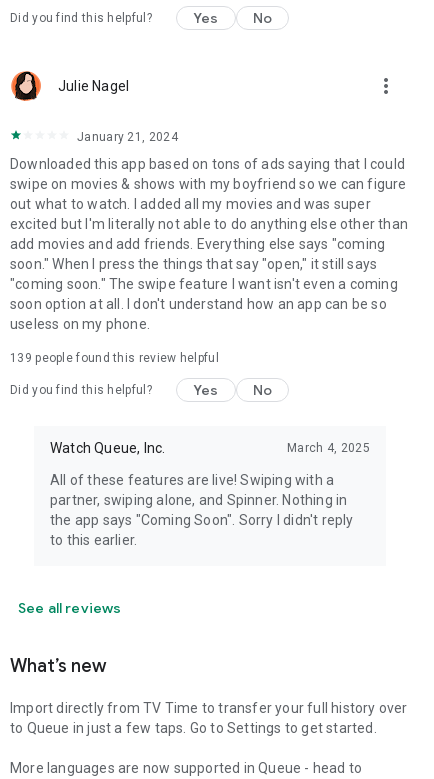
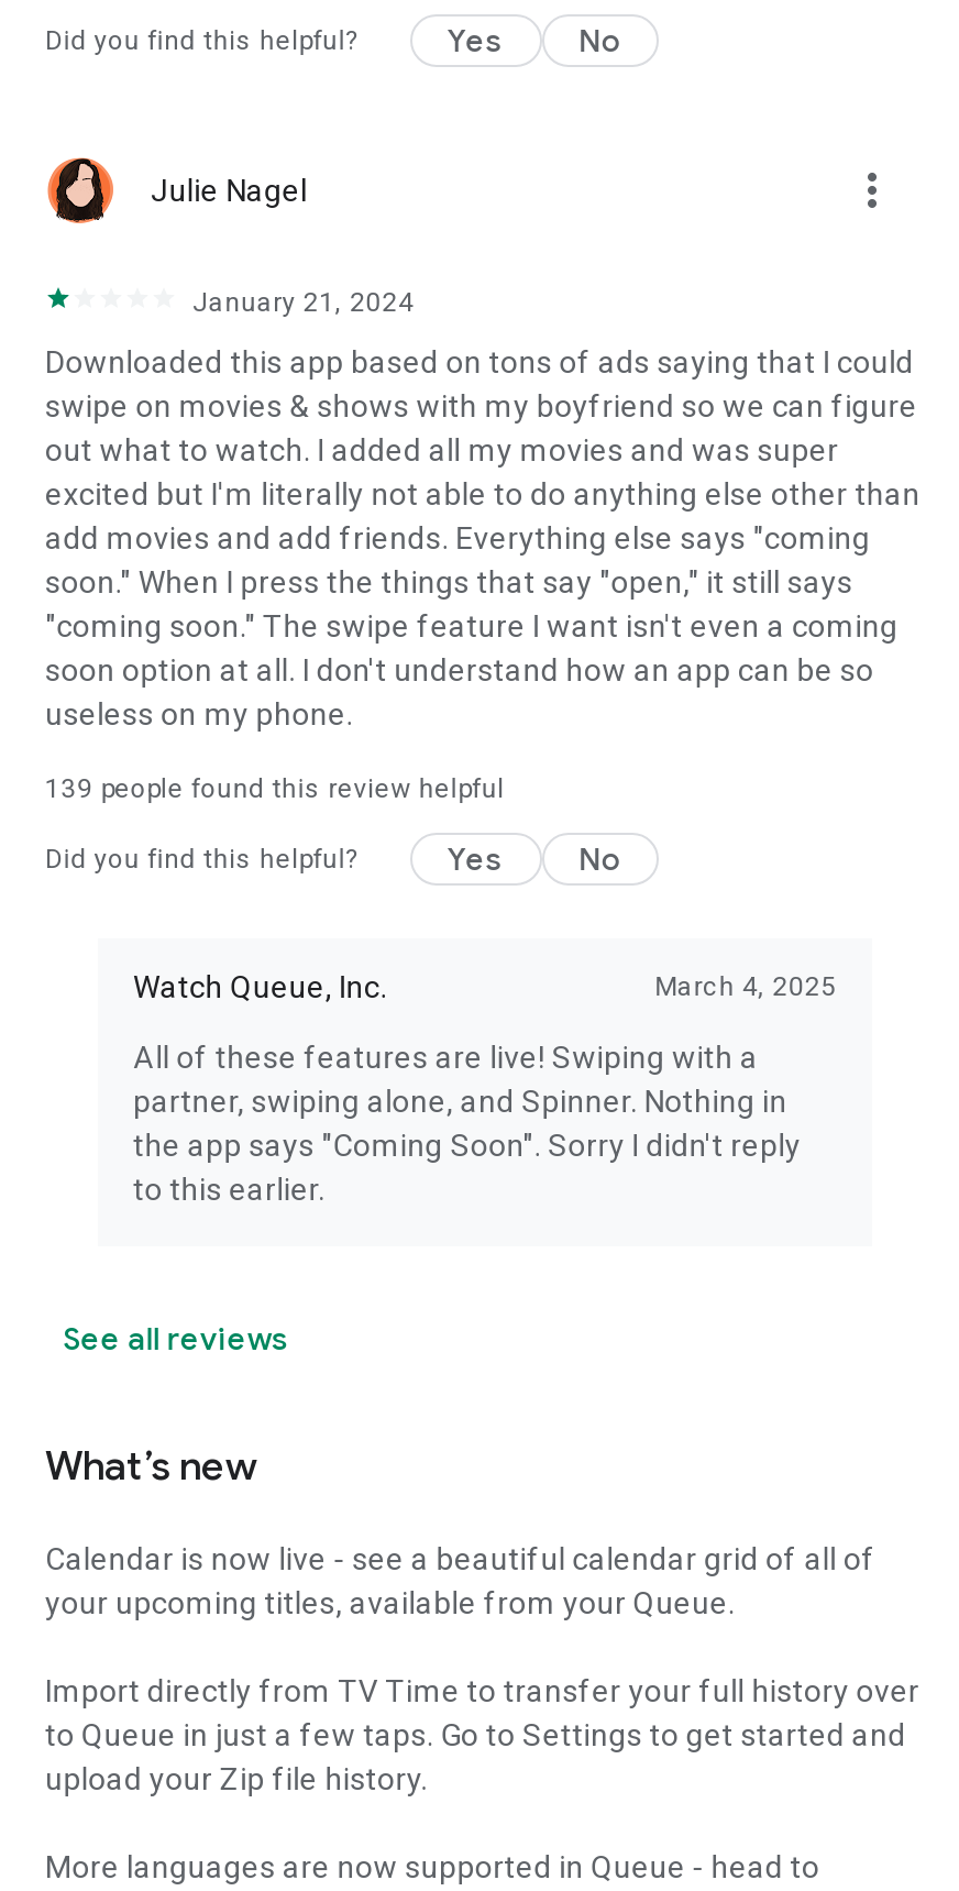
none -> [45,1541,875,1620] Calendar is now live - see a beautiful calendar grid of all of | your upcoming titles, available from your Queue.
[10,720,377,736] to Queue in just a few taps. Go to Settings to get started. -> [45,1717,906,1796] to Queue in just a few taps. Go to Settings to get started and | upload your Zip file history.

